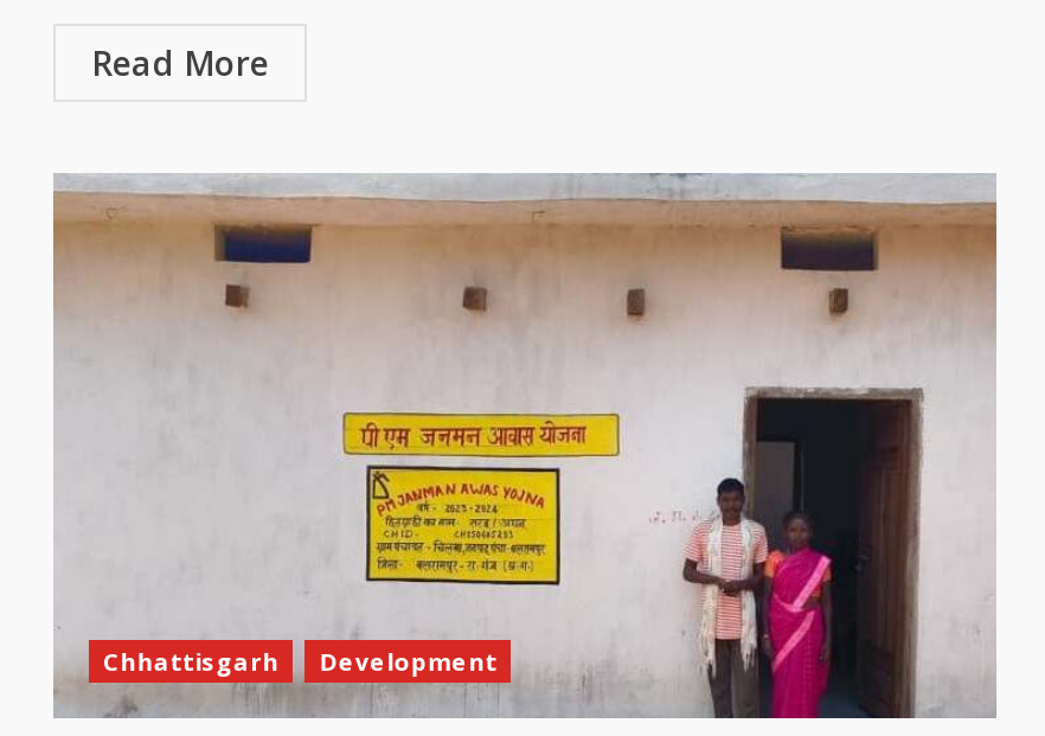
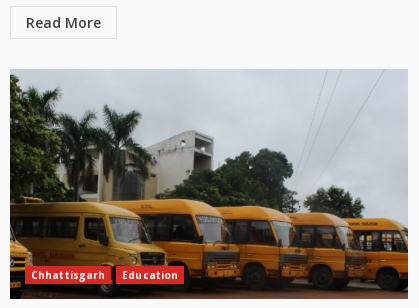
[51,173,999,721] [image] | Development -> [9,69,409,300] [image] | Education

